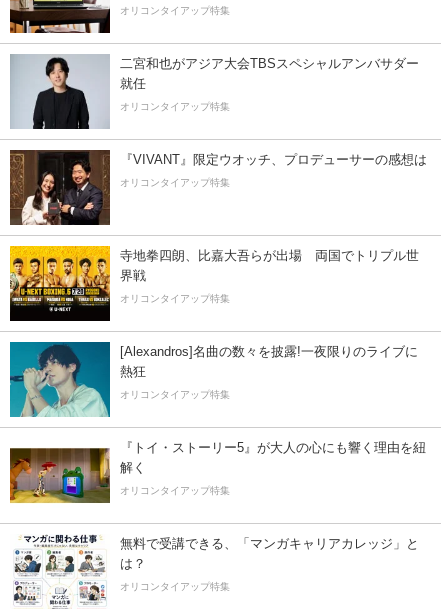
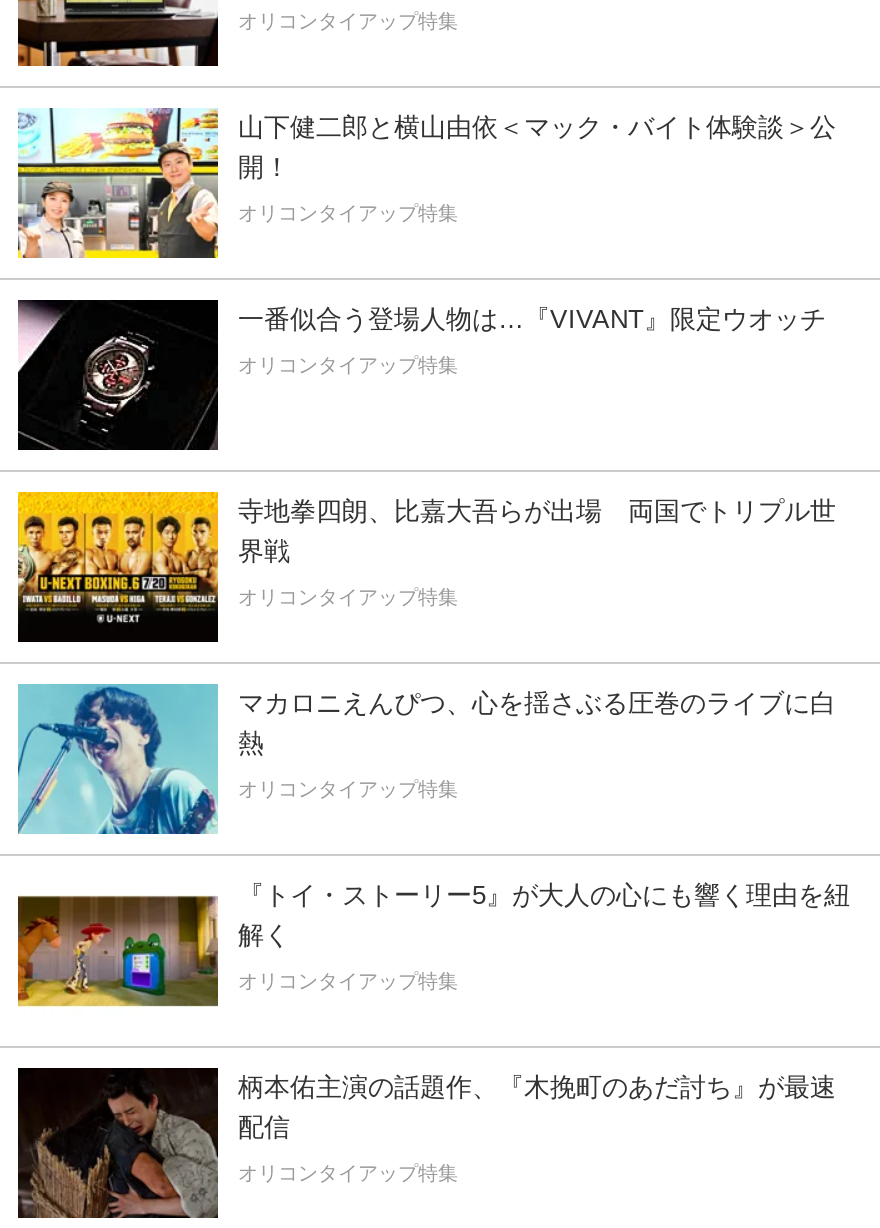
[10,54,419,130] [image] | 二宮和也がアジア大会TBSスペシャルアンバサダー | 就任 -> [16,108,836,260] [image] | 山下健二郎と横山由依＜マック・バイト体験談＞公 | 開！
[9,150,427,226] [image] | 『VIVANT』限定ウオッチ、プロデューサーの感想は -> [18,300,826,452] [image] | 一番似合う登場人物は…『VIVANT』限定ウオッチ
[9,342,418,417] [image] | [Alexandros]名曲の数々を披露!一夜限りのライブに | 熱狂 -> [18,684,836,836] [image] | マカロニえんぴつ、心を揺さぶる圧巻のライブに白 | 熱
[10,534,419,609] [image] | 無料で受講できる、「マンガキャリアカレッジ」と | は？ -> [16,1066,836,1220] [image] | 柄本佑主演の話題作、『木挽町のあだ討ち』が最速 | 配信

